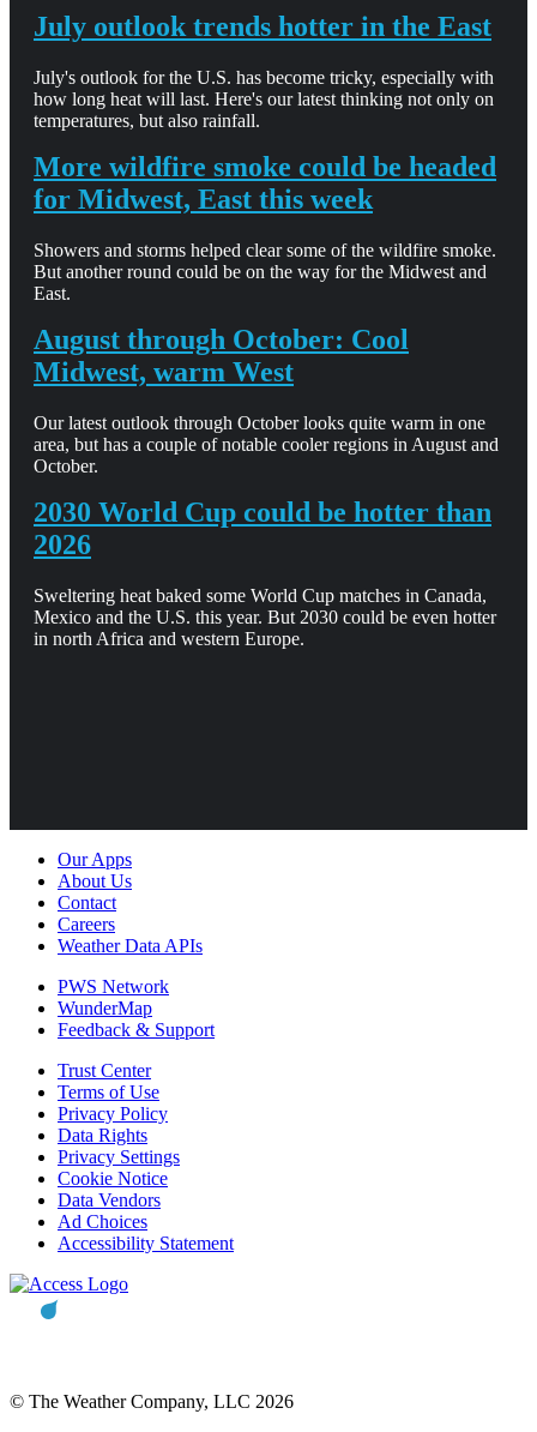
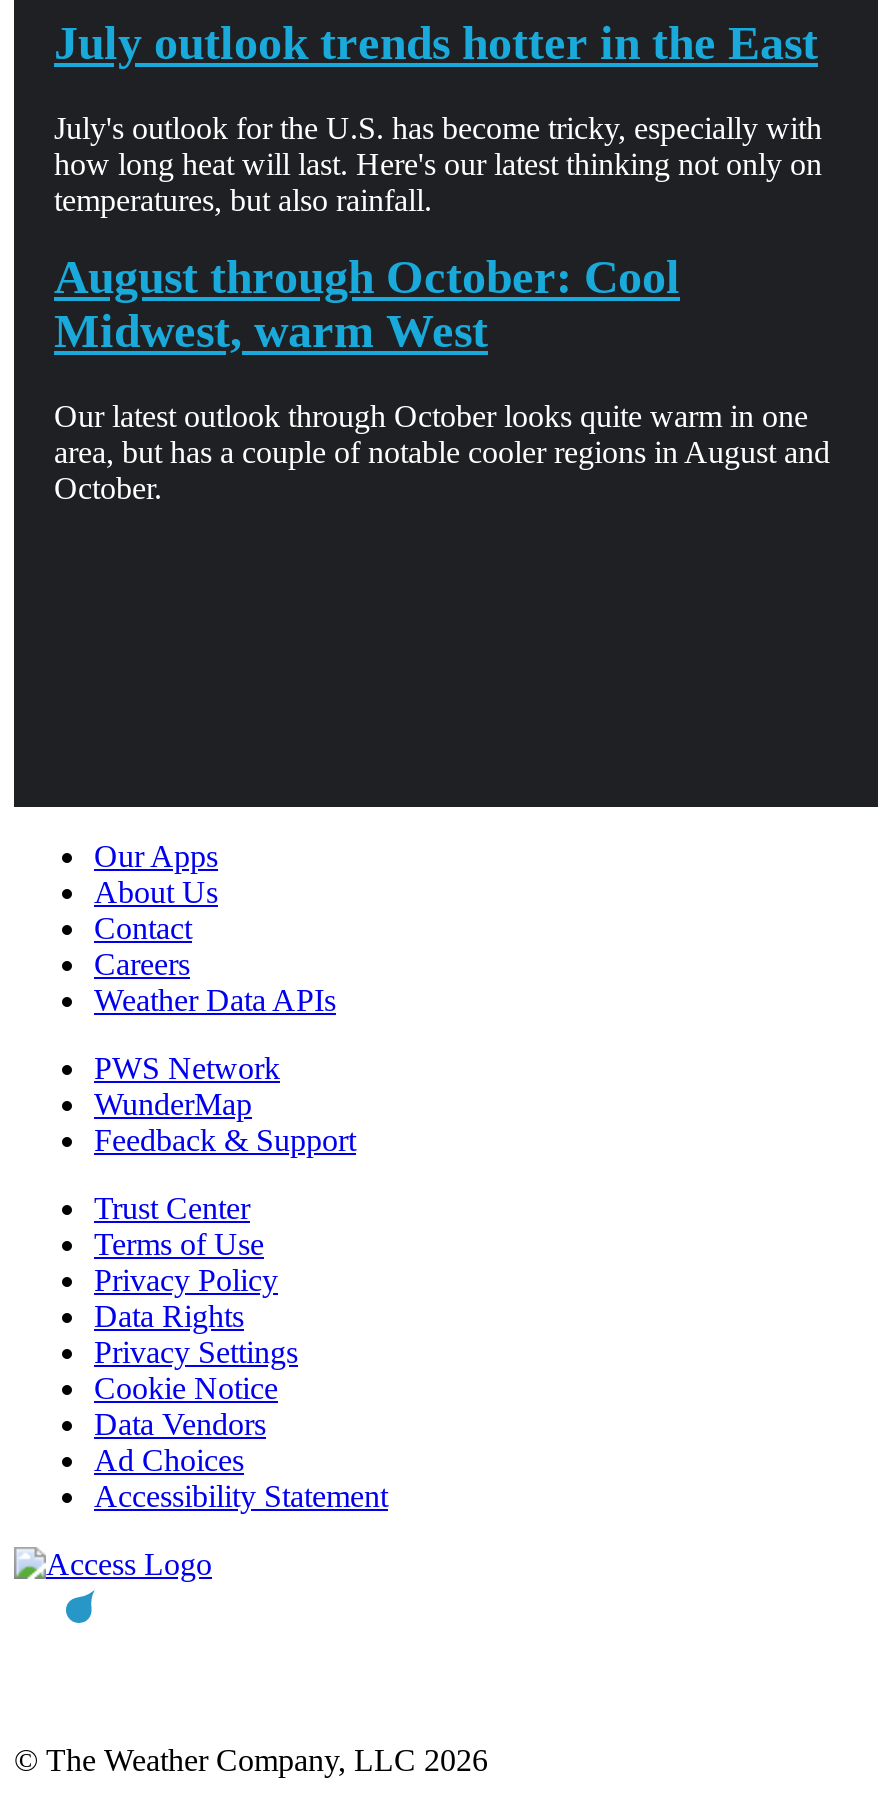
[34,152,496,304] More wildfire smoke could be headed | for Midwest, East this week | Showers and storms helped clear some of the wildfire smoke. | But another round could be on the way for the Midwest and | East. -> none
[34,497,496,649] 2030 World Cup could be hotter than | 2026 | Sweltering heat baked some World Cup matches in Canada, | Mexico and the U.S. this year. But 2030 could be even hotter | in north Africa and western Europe. -> none

